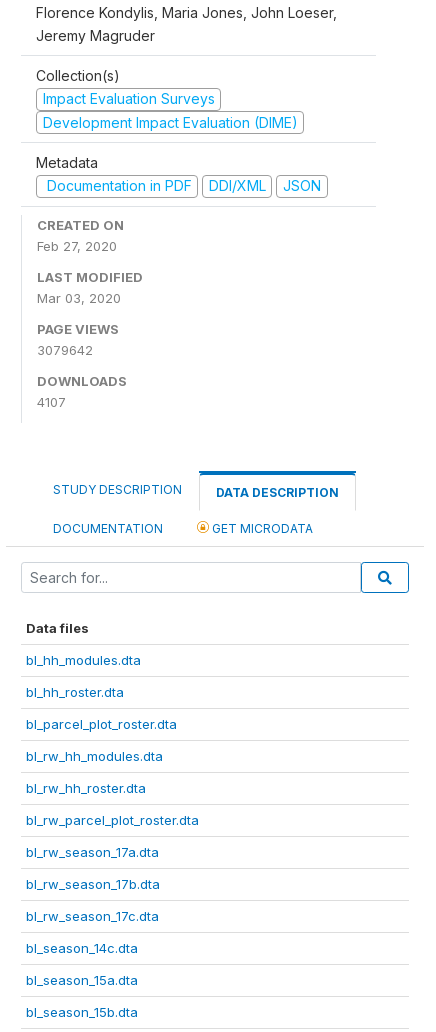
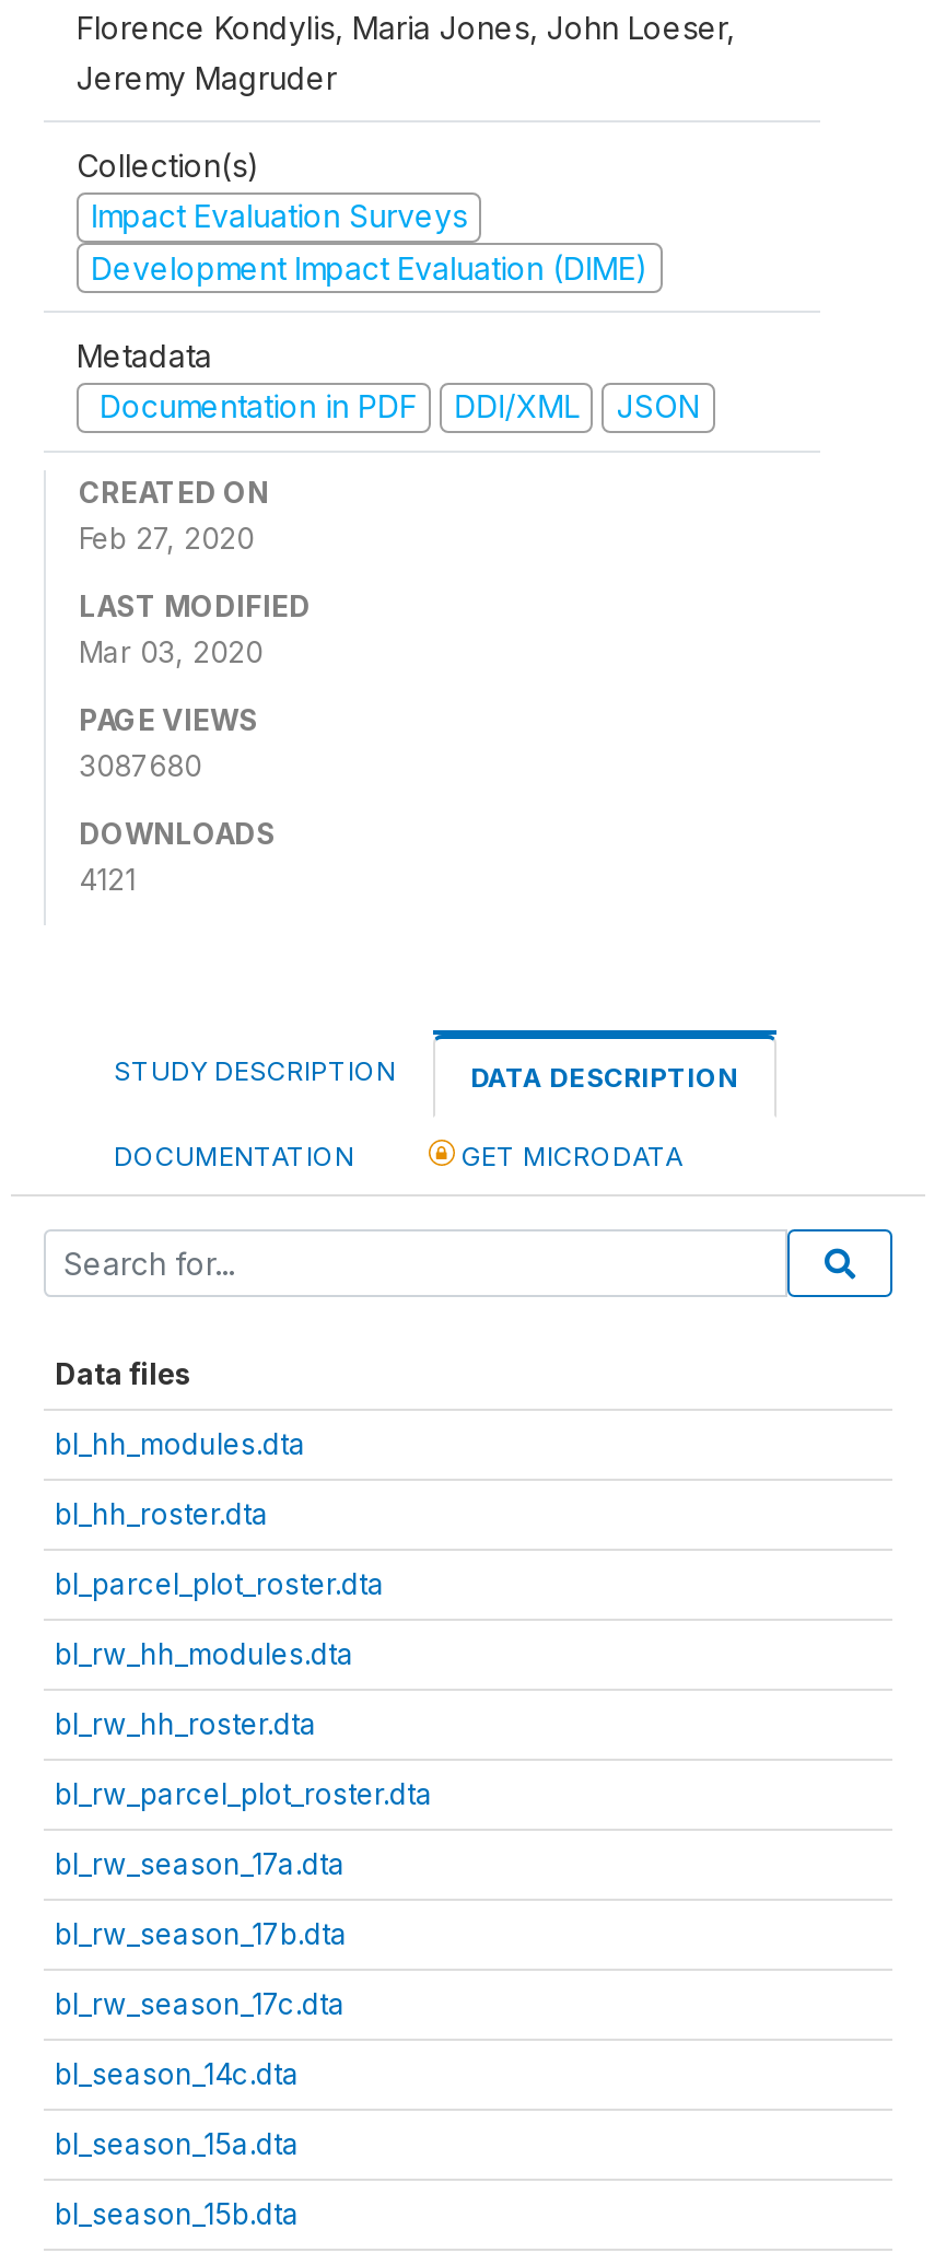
[37,341,93,357] 3079642 -> [79,747,201,782] 3087680
[37,393,66,409] 4107 -> [79,861,136,896] 4121

